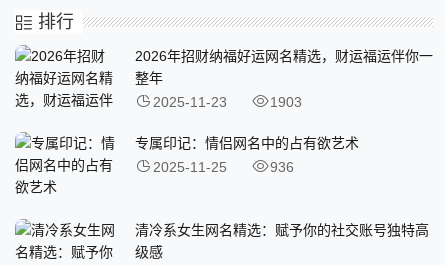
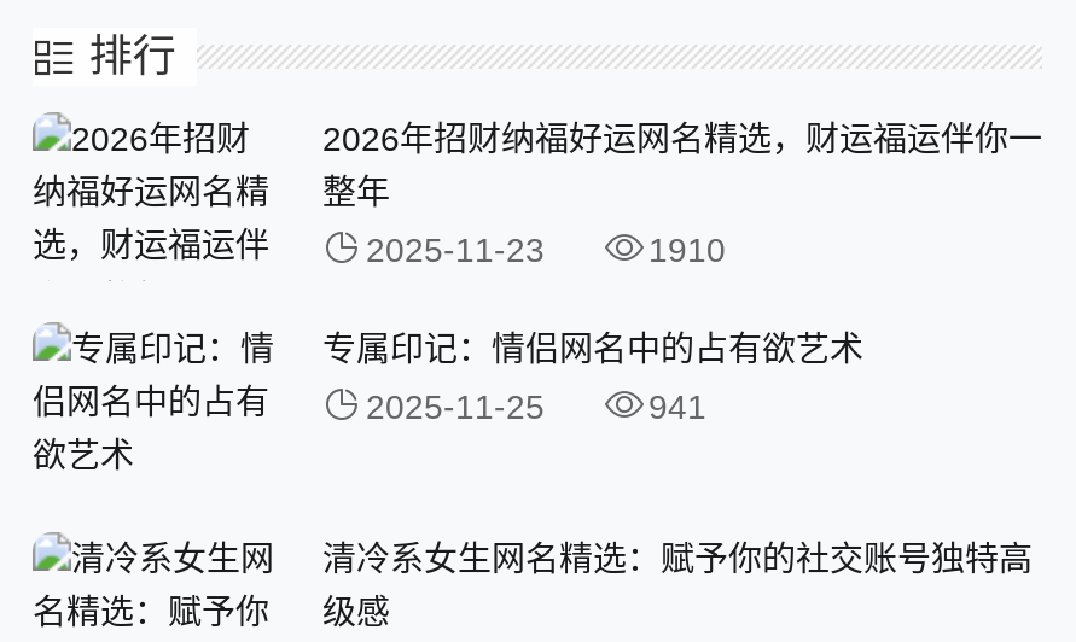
[270,94,302,110] 1903 -> [648,230,726,269] 1910
[270,159,294,175] 936 -> [648,387,706,426] 941

